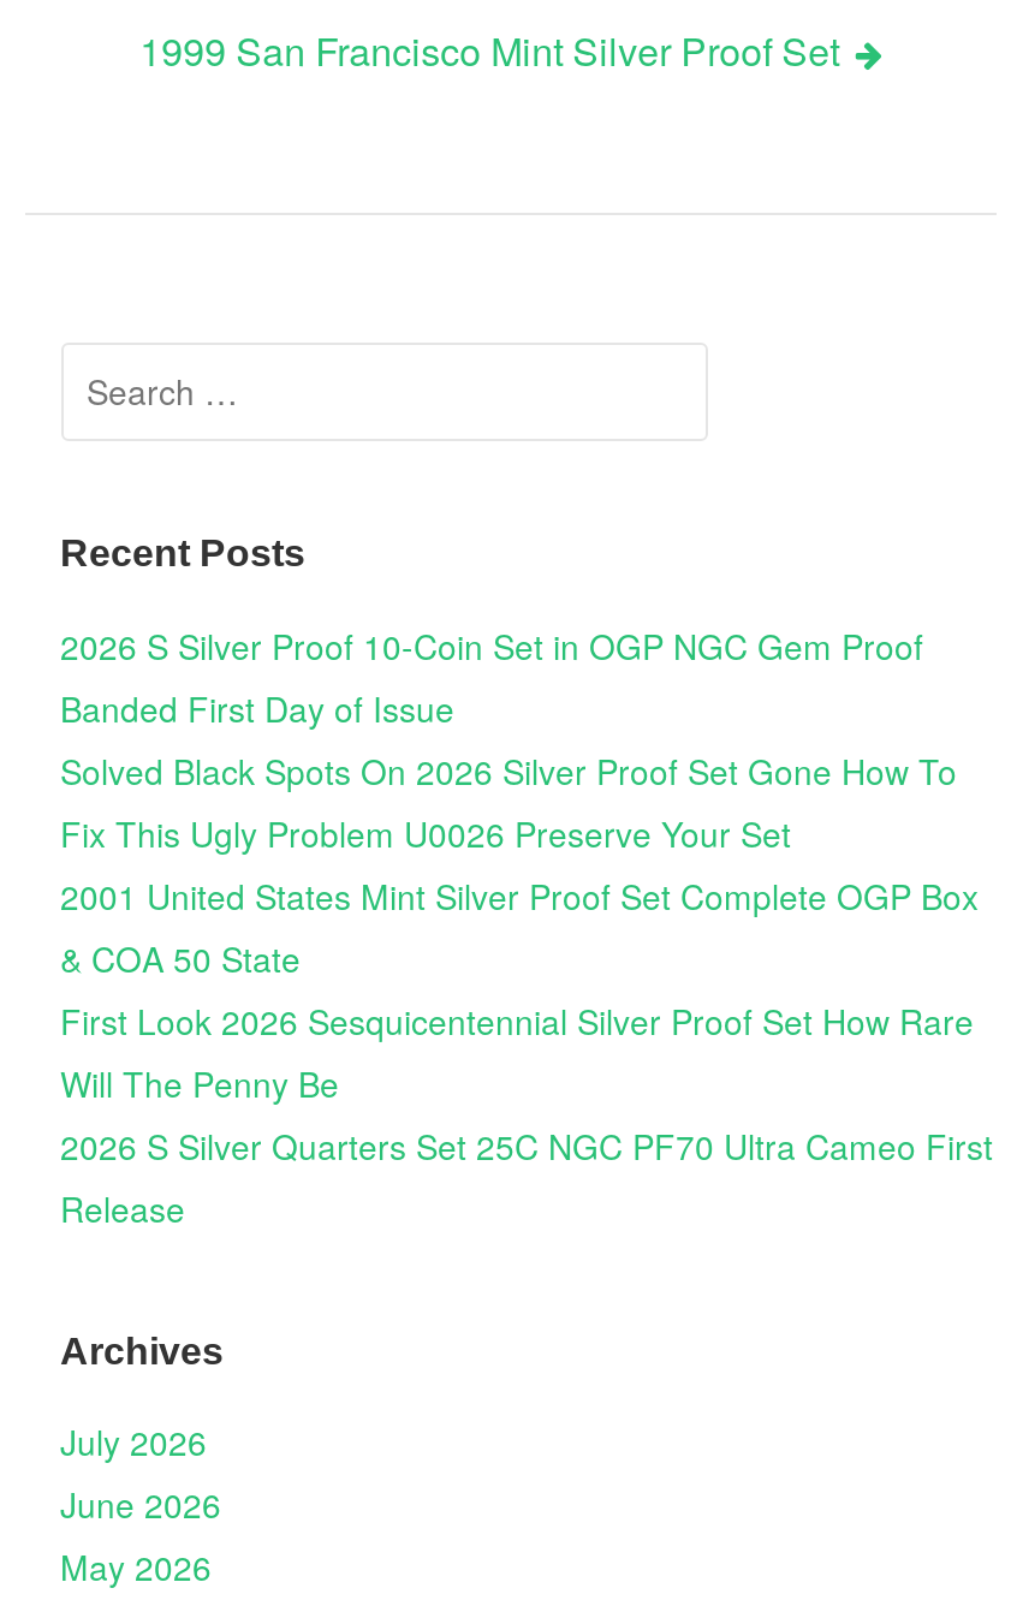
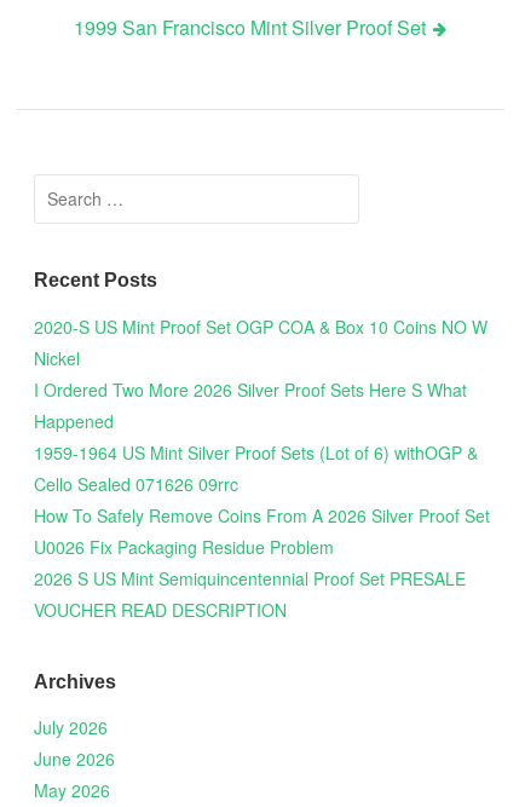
[60,621,993,1231] 2026 S Silver Proof 10-Coin Set in OGP NGC Gem Proof | Banded First Day of Issue | Solved Black Spots On 2026 Silver Proof Set Gone How To | Fix This Ugly Problem U0026 Preserve Your Set | 2001 United States Mint Silver Proof Set Complete OGP Box | & COA 50 State | First Look 2026 Sesquicentennial Silver Proof Set How Rare | Will The Penny Be | 2026 S Silver Quarters Set 25C NGC PF70 Ultra Cameo First | Release -> [33,314,489,622] 2020-S US Mint Proof Set OGP COA & Box 10 Coins NO W | Nickel | I Ordered Two More 2026 Silver Proof Sets Here S What | Happened | 1959-1964 US Mint Silver Proof Sets (Lot of 6) withOGP & | Cello Sealed 071626 09rrc | How To Safely Remove Coins From A 2026 Silver Proof Set | U0026 Fix Packaging Residue Problem | 2026 S US Mint Semiquincentennial Proof Set PRESALE | VOUCHER READ DESCRIPTION

